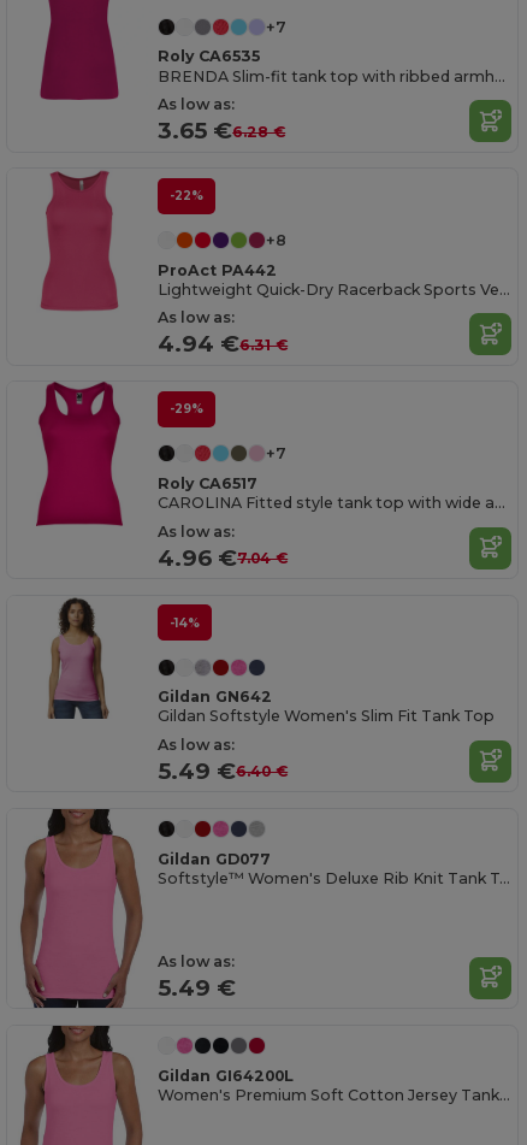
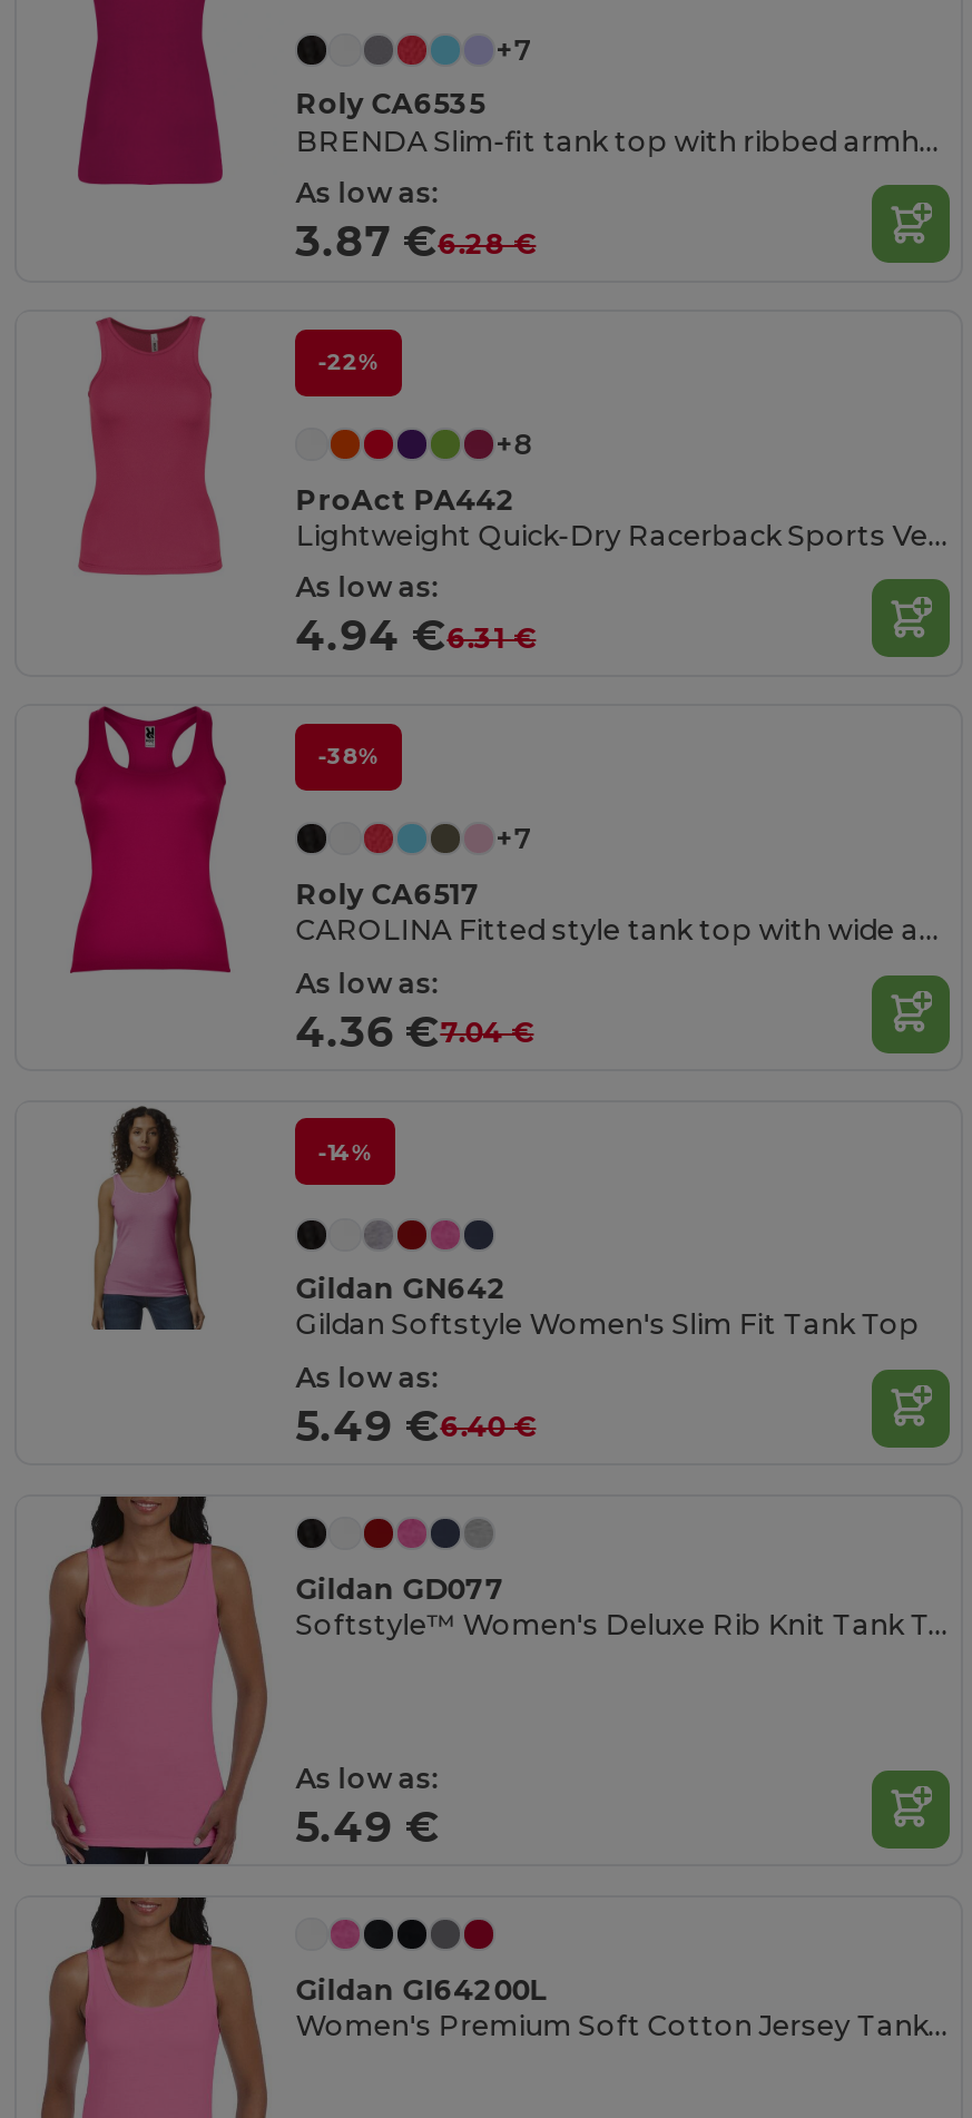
[158,117,285,145] 3.65 €6.28 € -> [295,216,536,267] 3.87 €6.28 €
[170,401,204,417] -29% -> [318,743,380,771] -38%
[158,544,288,571] 4.96 €7.04 € -> [295,1006,534,1057] 4.36 €7.04 €

